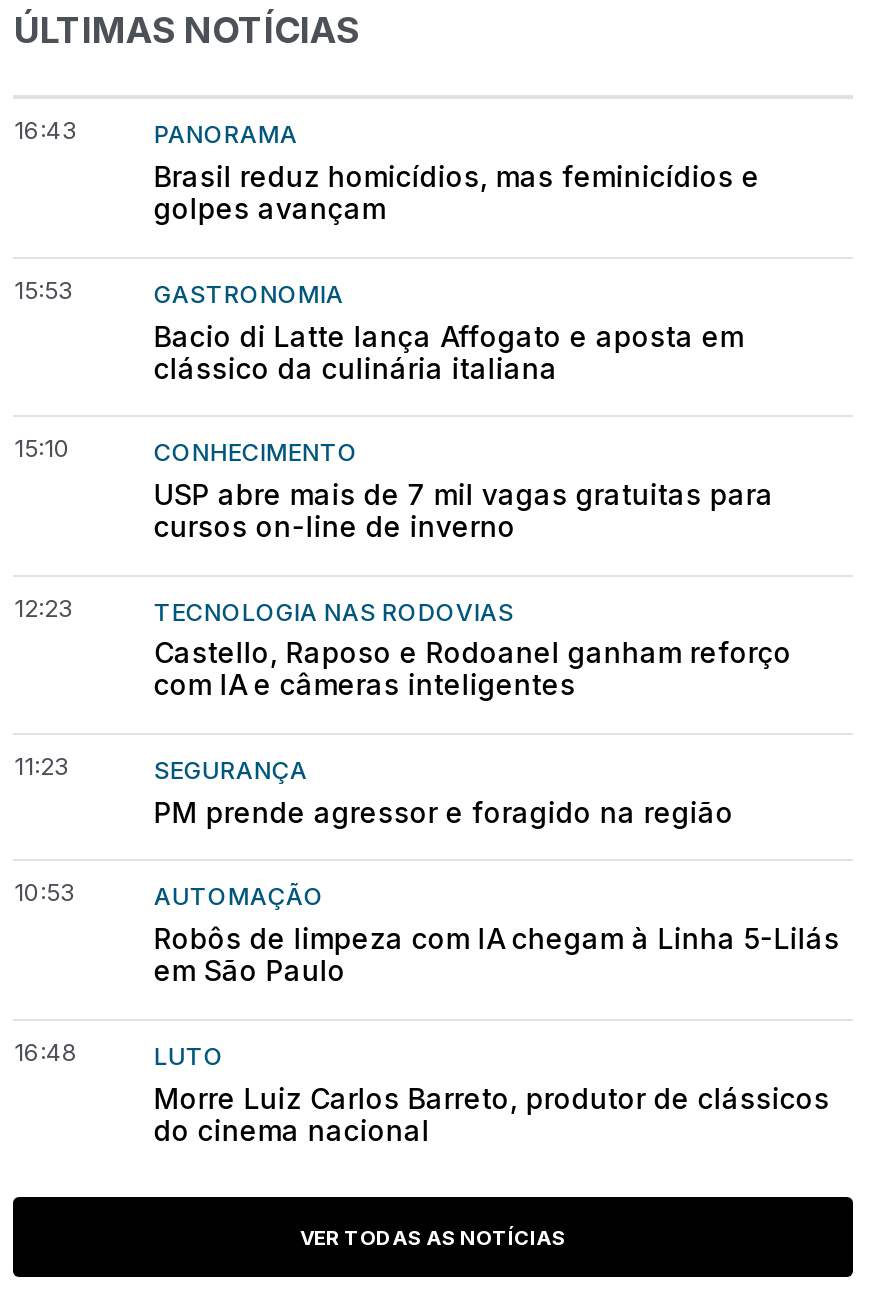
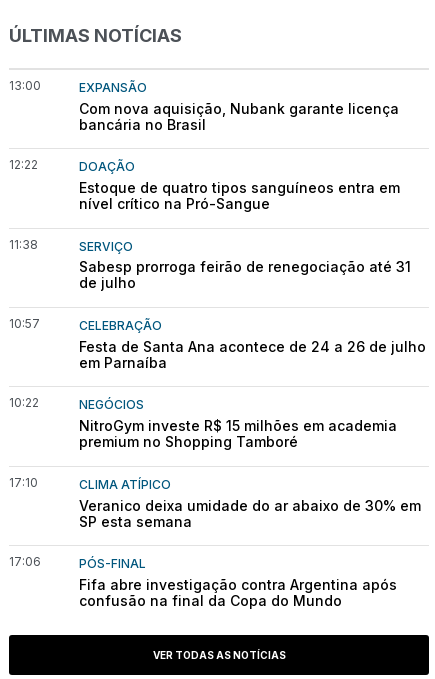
[14,116,760,225] 16:43 | PANORAMA | Brasil reduz homicídios, mas feminicídios e | golpes avançam -> [9,78,399,133] 13:00 | EXPANSÃO | Com nova aquisição, Nubank garante licença | bancária no Brasil
[14,274,744,384] 15:53 | GASTRONOMIA | Bacio di Latte lança Affogato e aposta em | clássico da culinária italiana -> [9,157,400,212] 12:22 | DOAÇÃO | Estoque de quatro tipos sanguíneos entra em | nível crítico na Pró-Sangue
[14,433,774,543] 15:10 | CONHECIMENTO | USP abre mais de 7 mil vagas gratuitas para | cursos on-line de inverno -> [9,237,411,291] 11:38 | SERVIÇO | Sabesp prorroga feirão de renegociação até 31 | de julho
[14,592,792,702] 12:23 | TECNOLOGIA NAS RODOVIAS | Castello, Raposo e Rodoanel ganham reforço | com IA e câmeras inteligentes -> [9,316,426,371] 10:57 | CELEBRAÇÃO | Festa de Santa Ana acontece de 24 a 26 de julho | em Parnaíba
[14,751,734,828] 11:23 | SEGURANÇA | PM prende agressor e foragido na região -> [9,395,397,450] 10:22 | NEGÓCIOS | NitroGym investe R$ 15 milhões em academia | premium no Shopping Tamboré
[14,878,840,987] 10:53 | AUTOMAÇÃO | Robôs de limpeza com IA chegam à Linha 5-Lilás | em São Paulo -> [9,475,421,530] 17:10 | CLIMA ATÍPICO | Veranico deixa umidade do ar abaixo de 30% em | SP esta semana
[14,1036,830,1146] 16:48 | LUTO | Morre Luiz Carlos Barreto, produtor de clássicos | do cinema nacional -> [9,554,397,609] 17:06 | PÓS-FINAL | Fifa abre investigação contra Argentina após | confusão na final da Copa do Mundo

